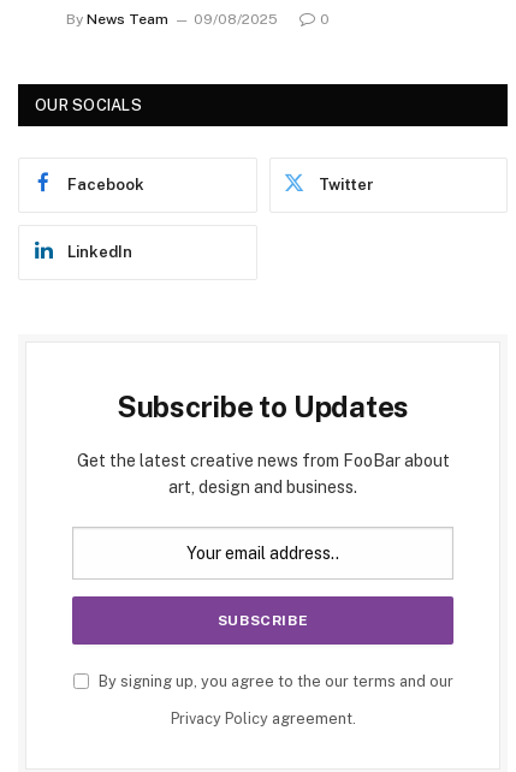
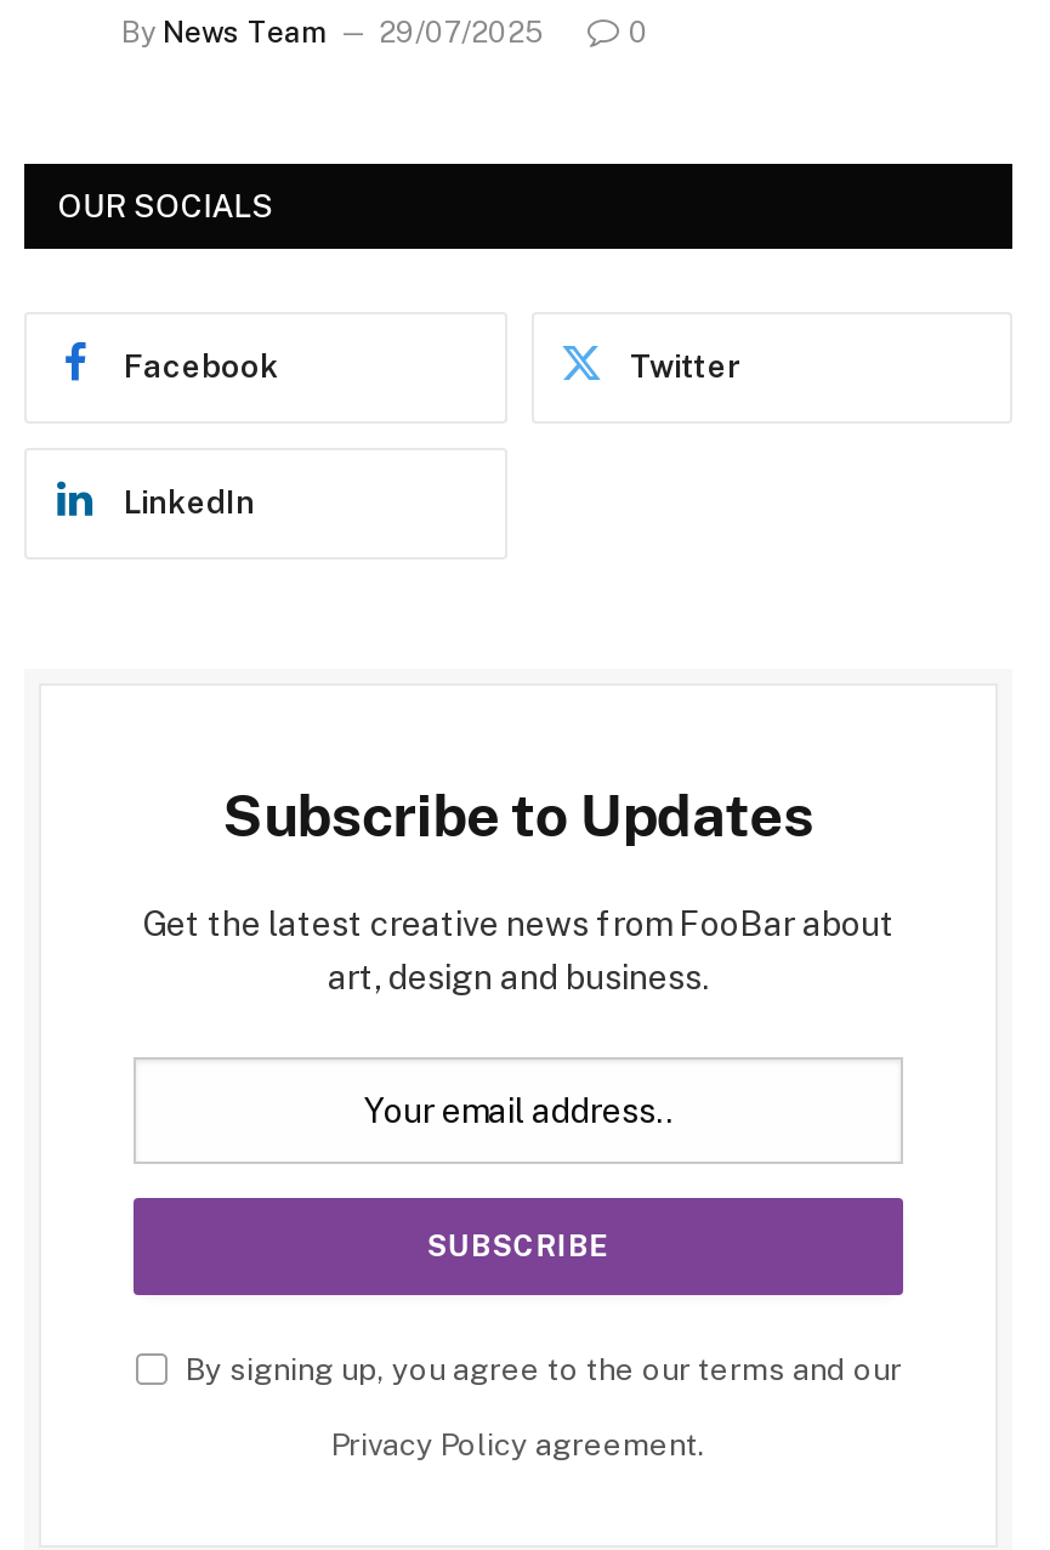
[66,11,278,28] By News Team 09/08/2025 -> [121,16,544,50] By News Team 29/07/2025

